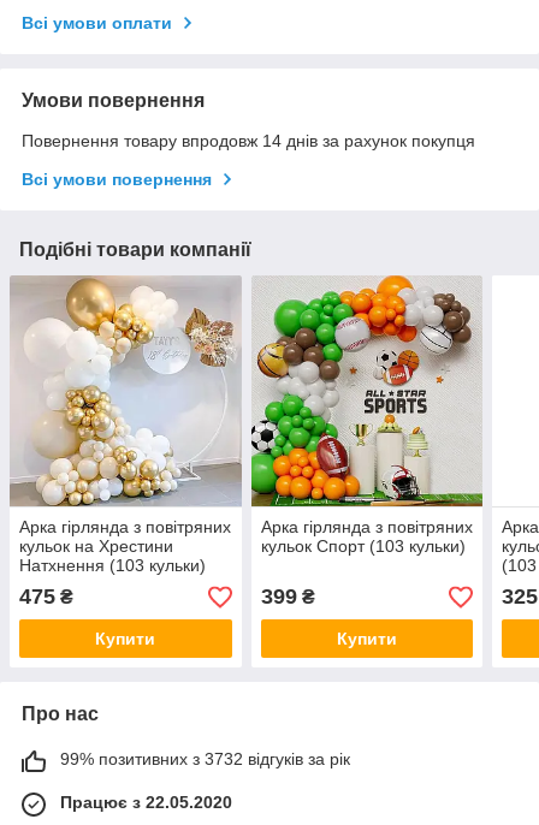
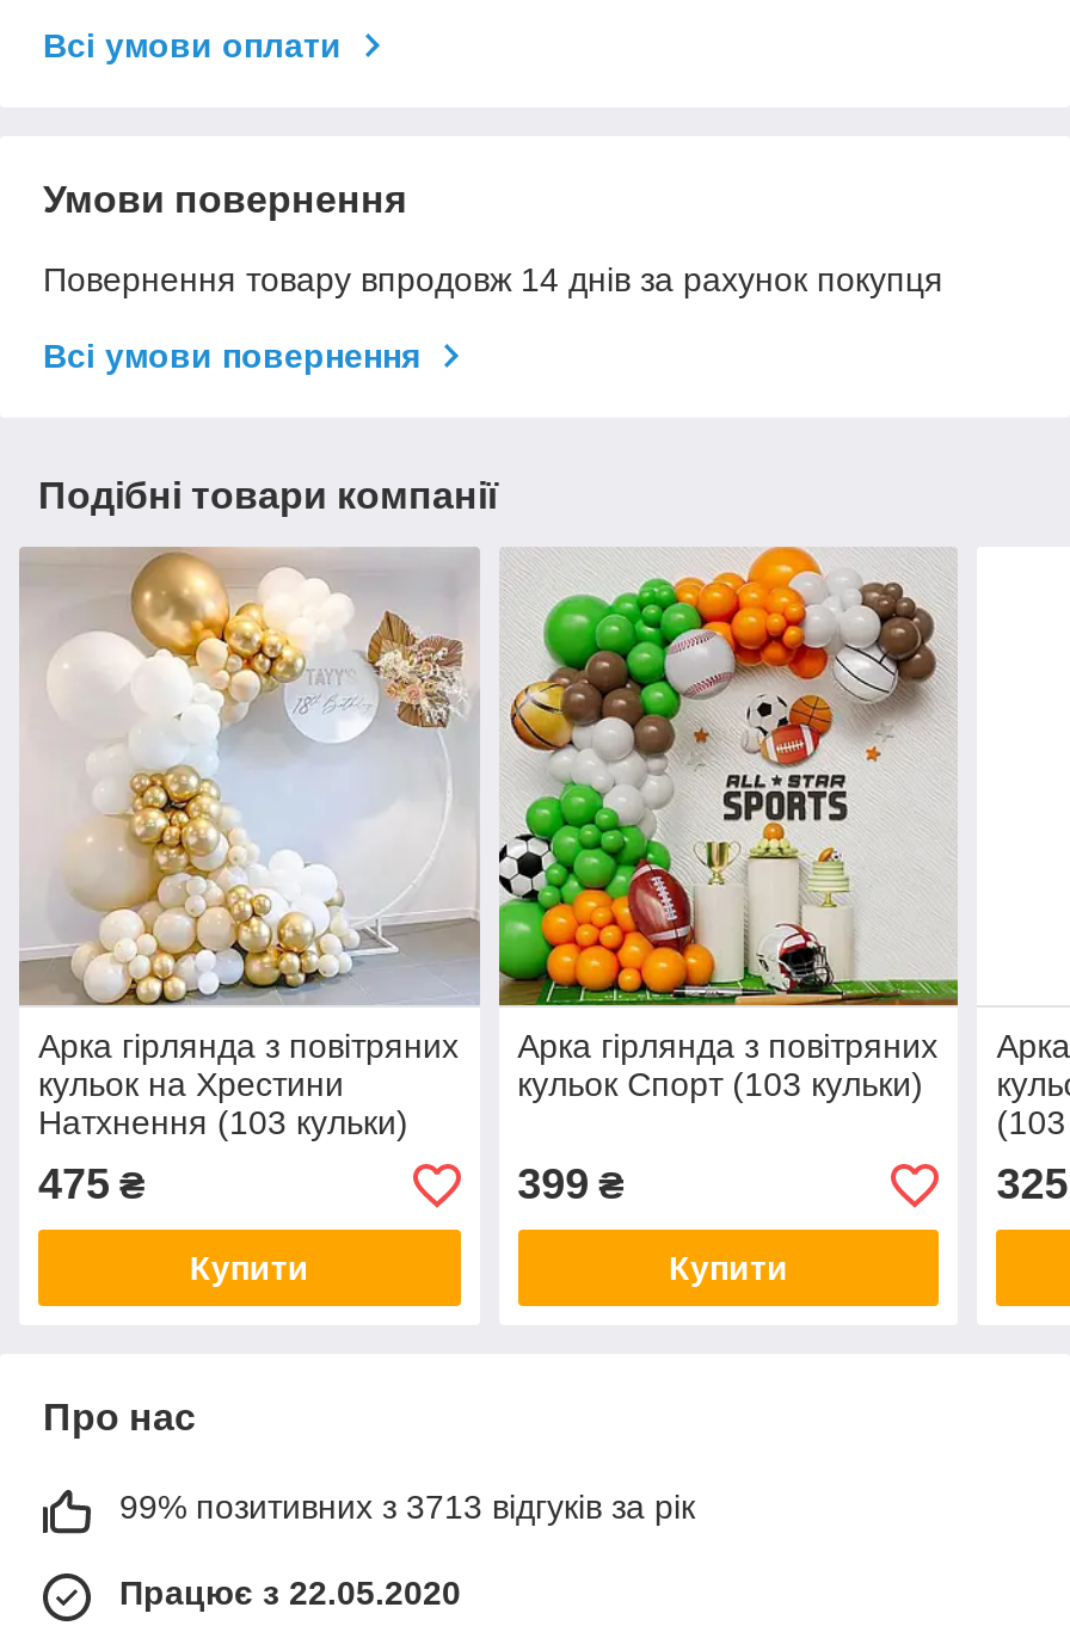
[60,750,350,769] 99% позитивних з 3732 відгуків за рік -> [119,1488,695,1527] 99% позитивних з 3713 відгуків за рік

